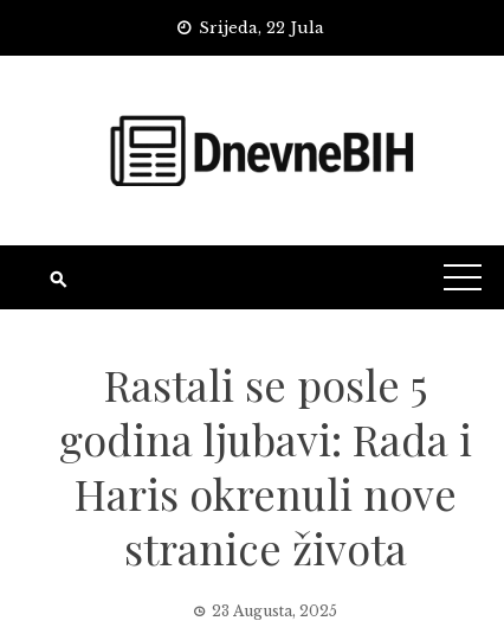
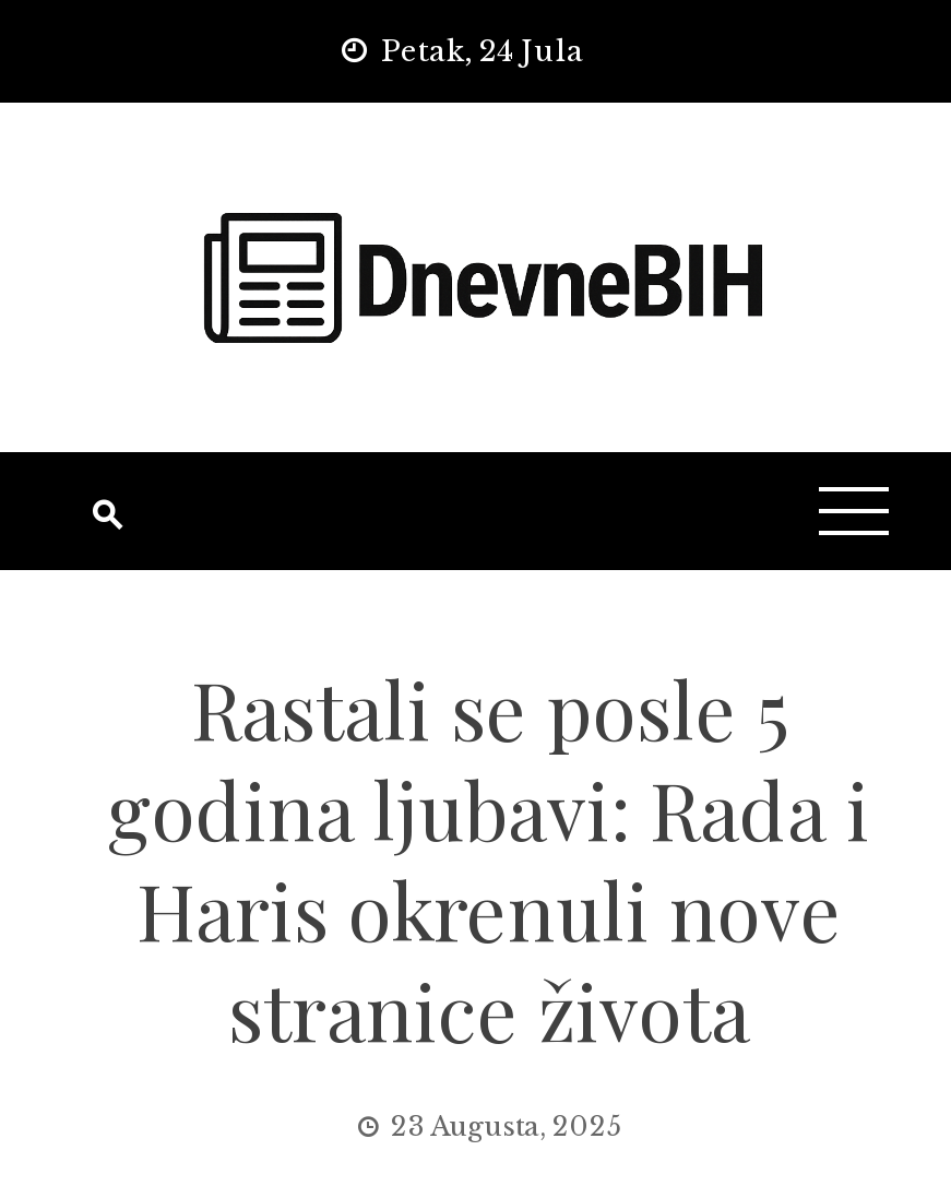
[199,18,324,38] Srijeda, 22 Jula -> [381,33,584,70] Petak, 24 Jula

